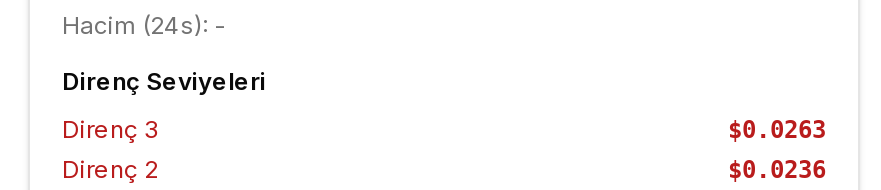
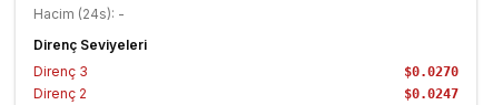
[728,116,826,144] $0.0263 -> [404,64,459,80] $0.0270
[728,156,826,184] $0.0236 -> [404,86,459,102] $0.0247

